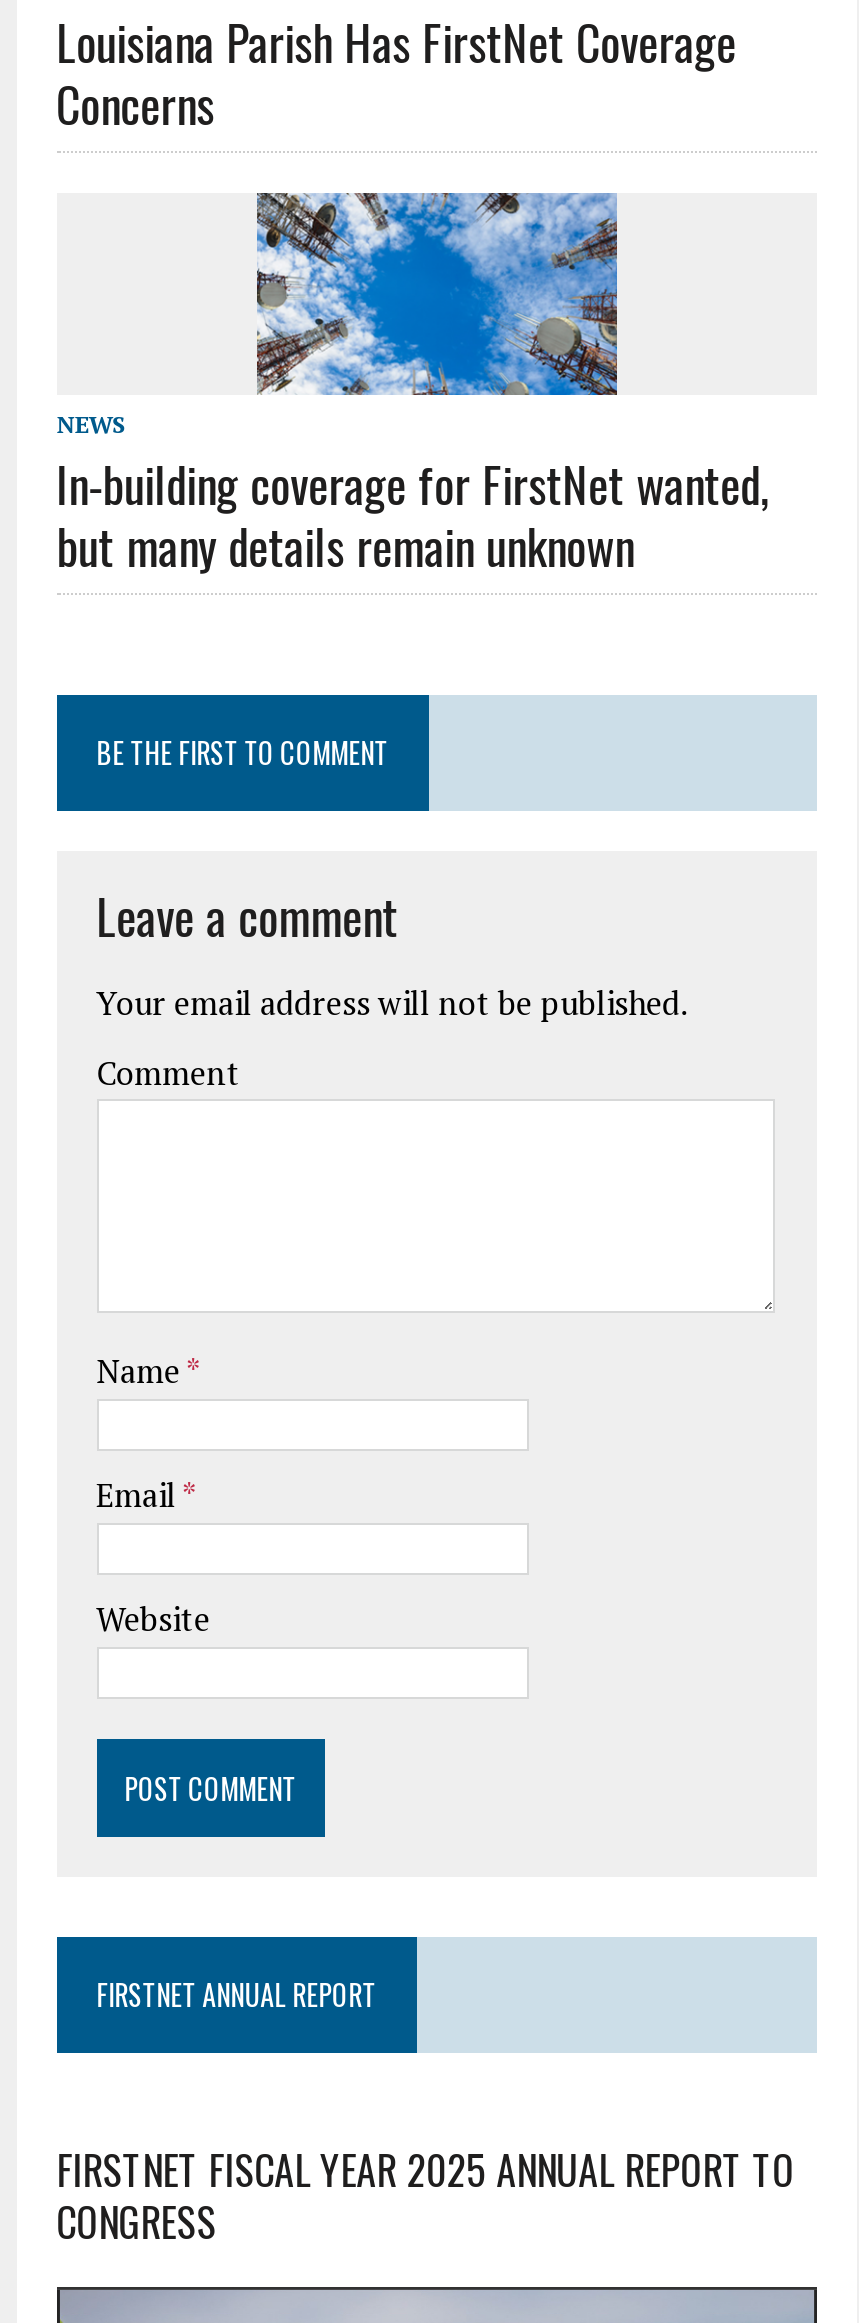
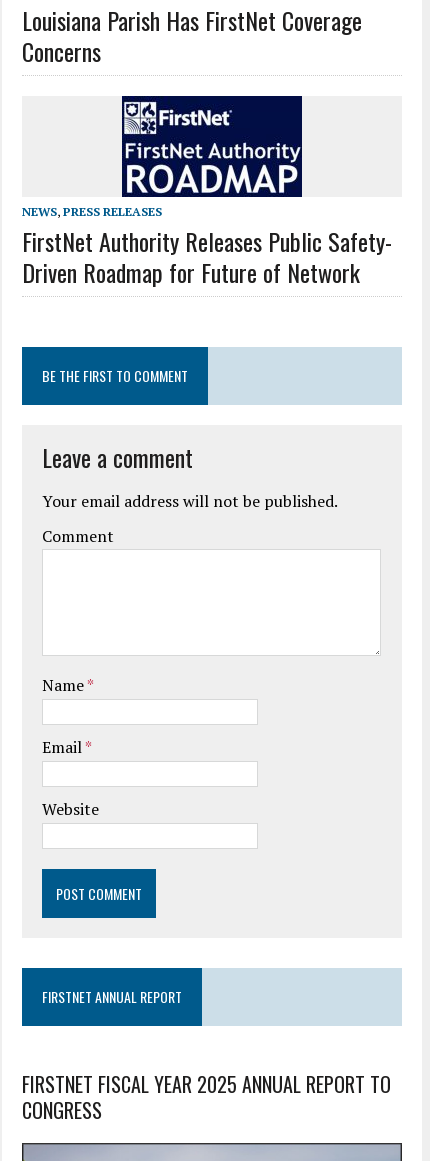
[56,192,768,581] [image] | NEWS | In-building coverage for FirstNet wanted, | but many details remain unknown -> [22,95,392,290] [image] | NEWS, PRESS RELEASES | FirstNet Authority Releases Public Safety- | Driven Roadmap for Future of Network

